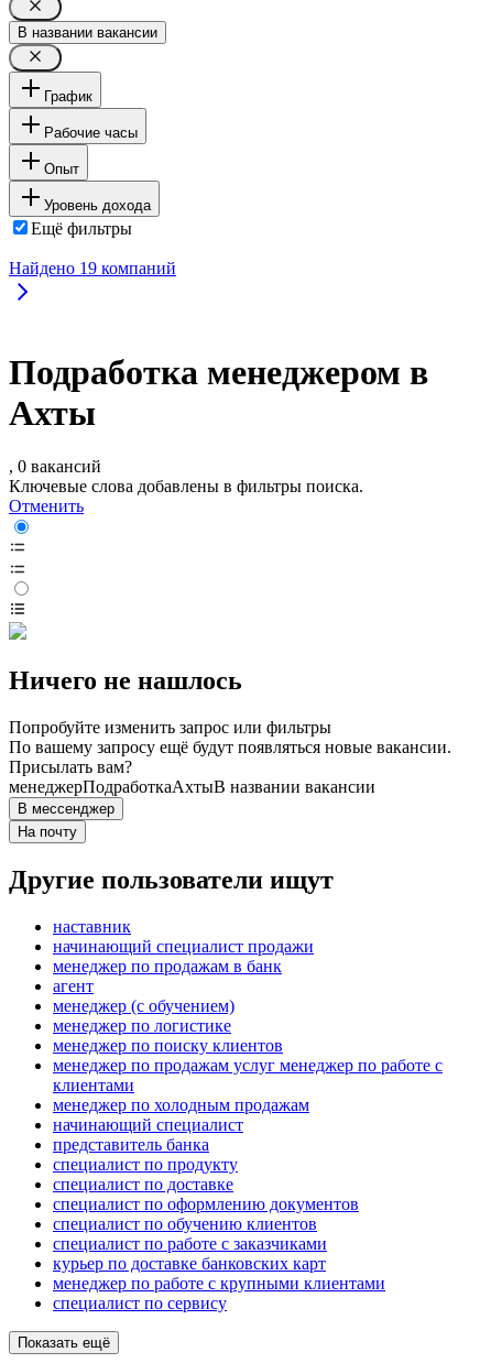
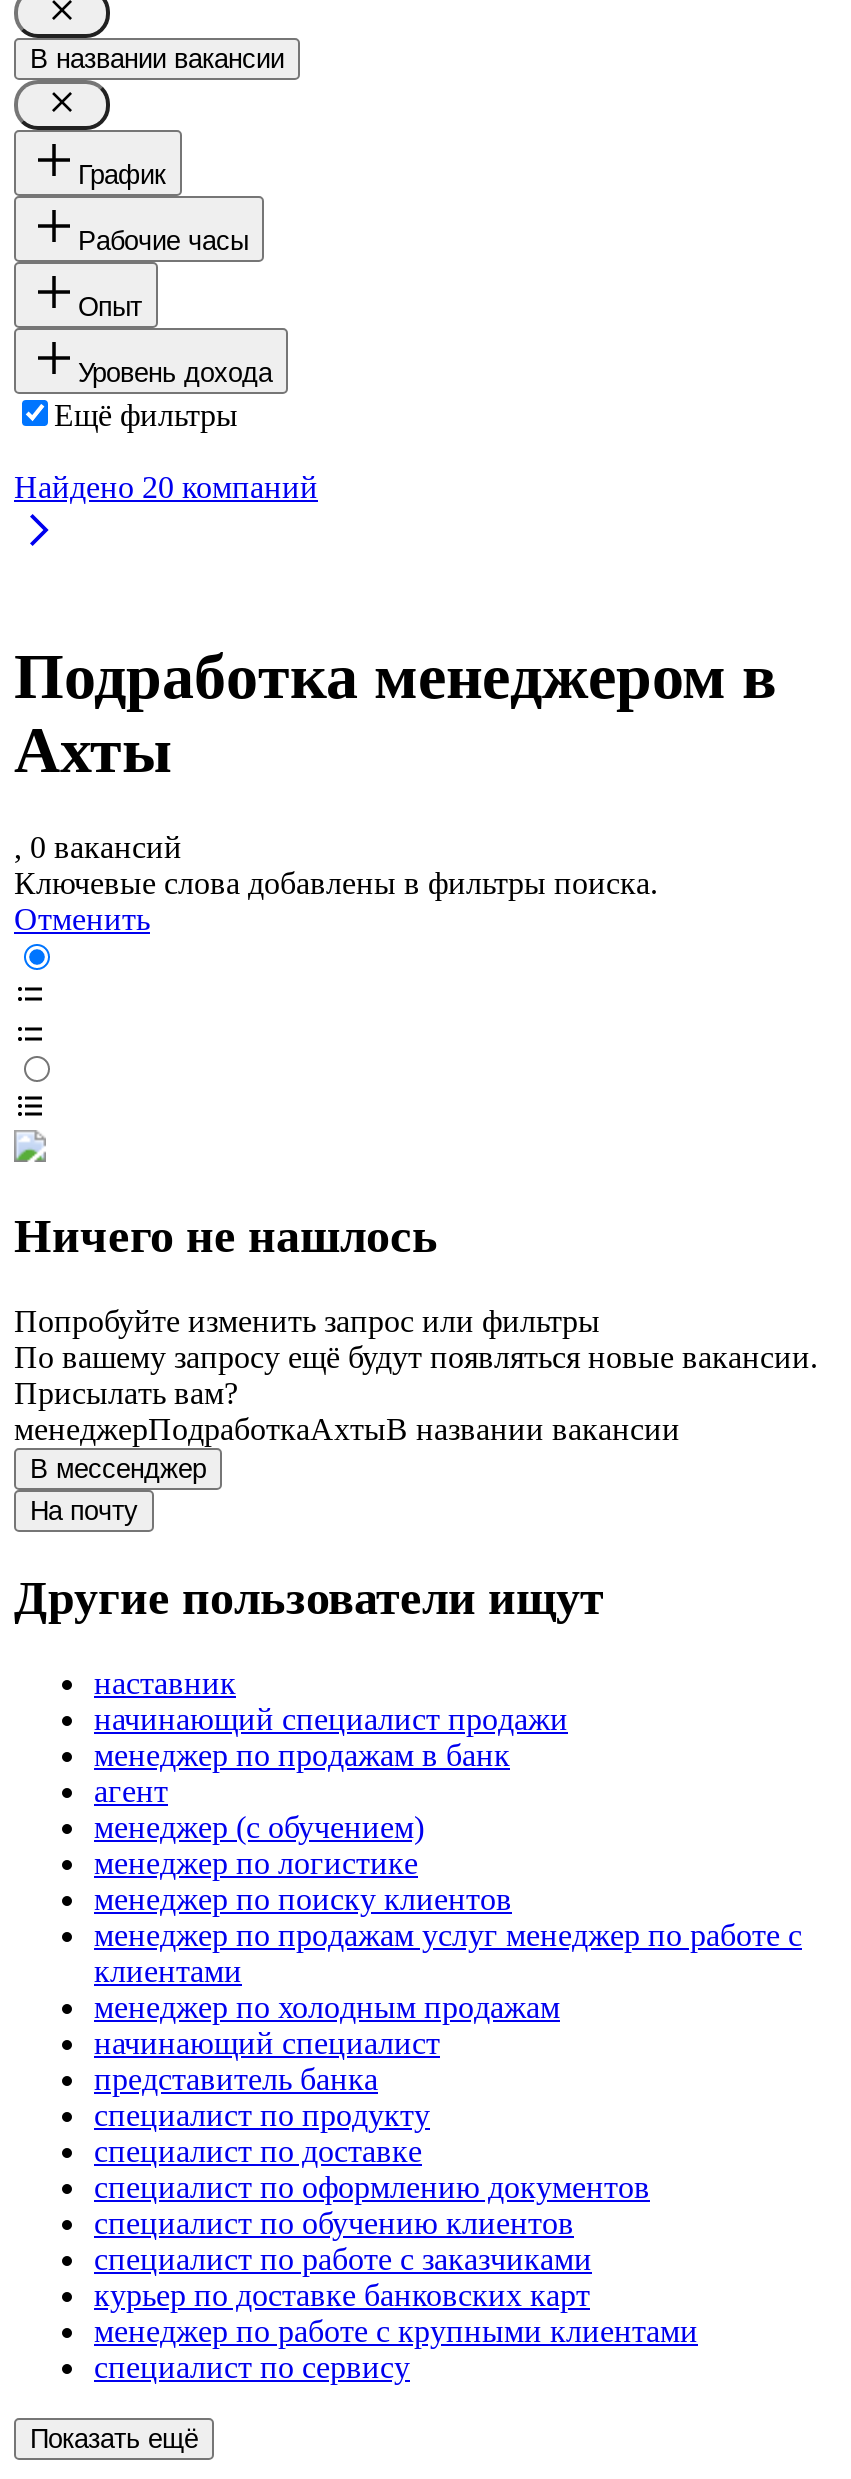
[9,258,176,277] Найдено 19 компаний -> [14,469,318,503] Найдено 20 компаний

